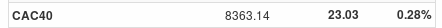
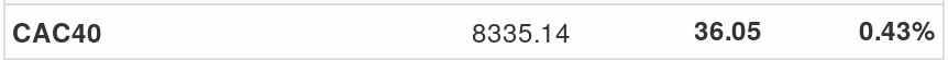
[225,6,270,23] 8363.14 -> [472,11,571,48] 8335.14
[328,5,359,23] 23.03 -> [694,9,762,48] 36.05
[397,5,432,23] 0.28% -> [859,9,936,48] 0.43%

